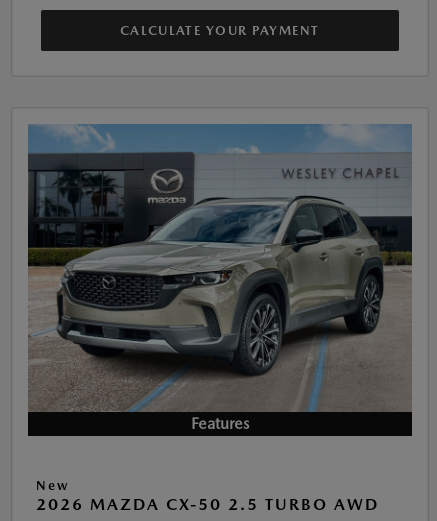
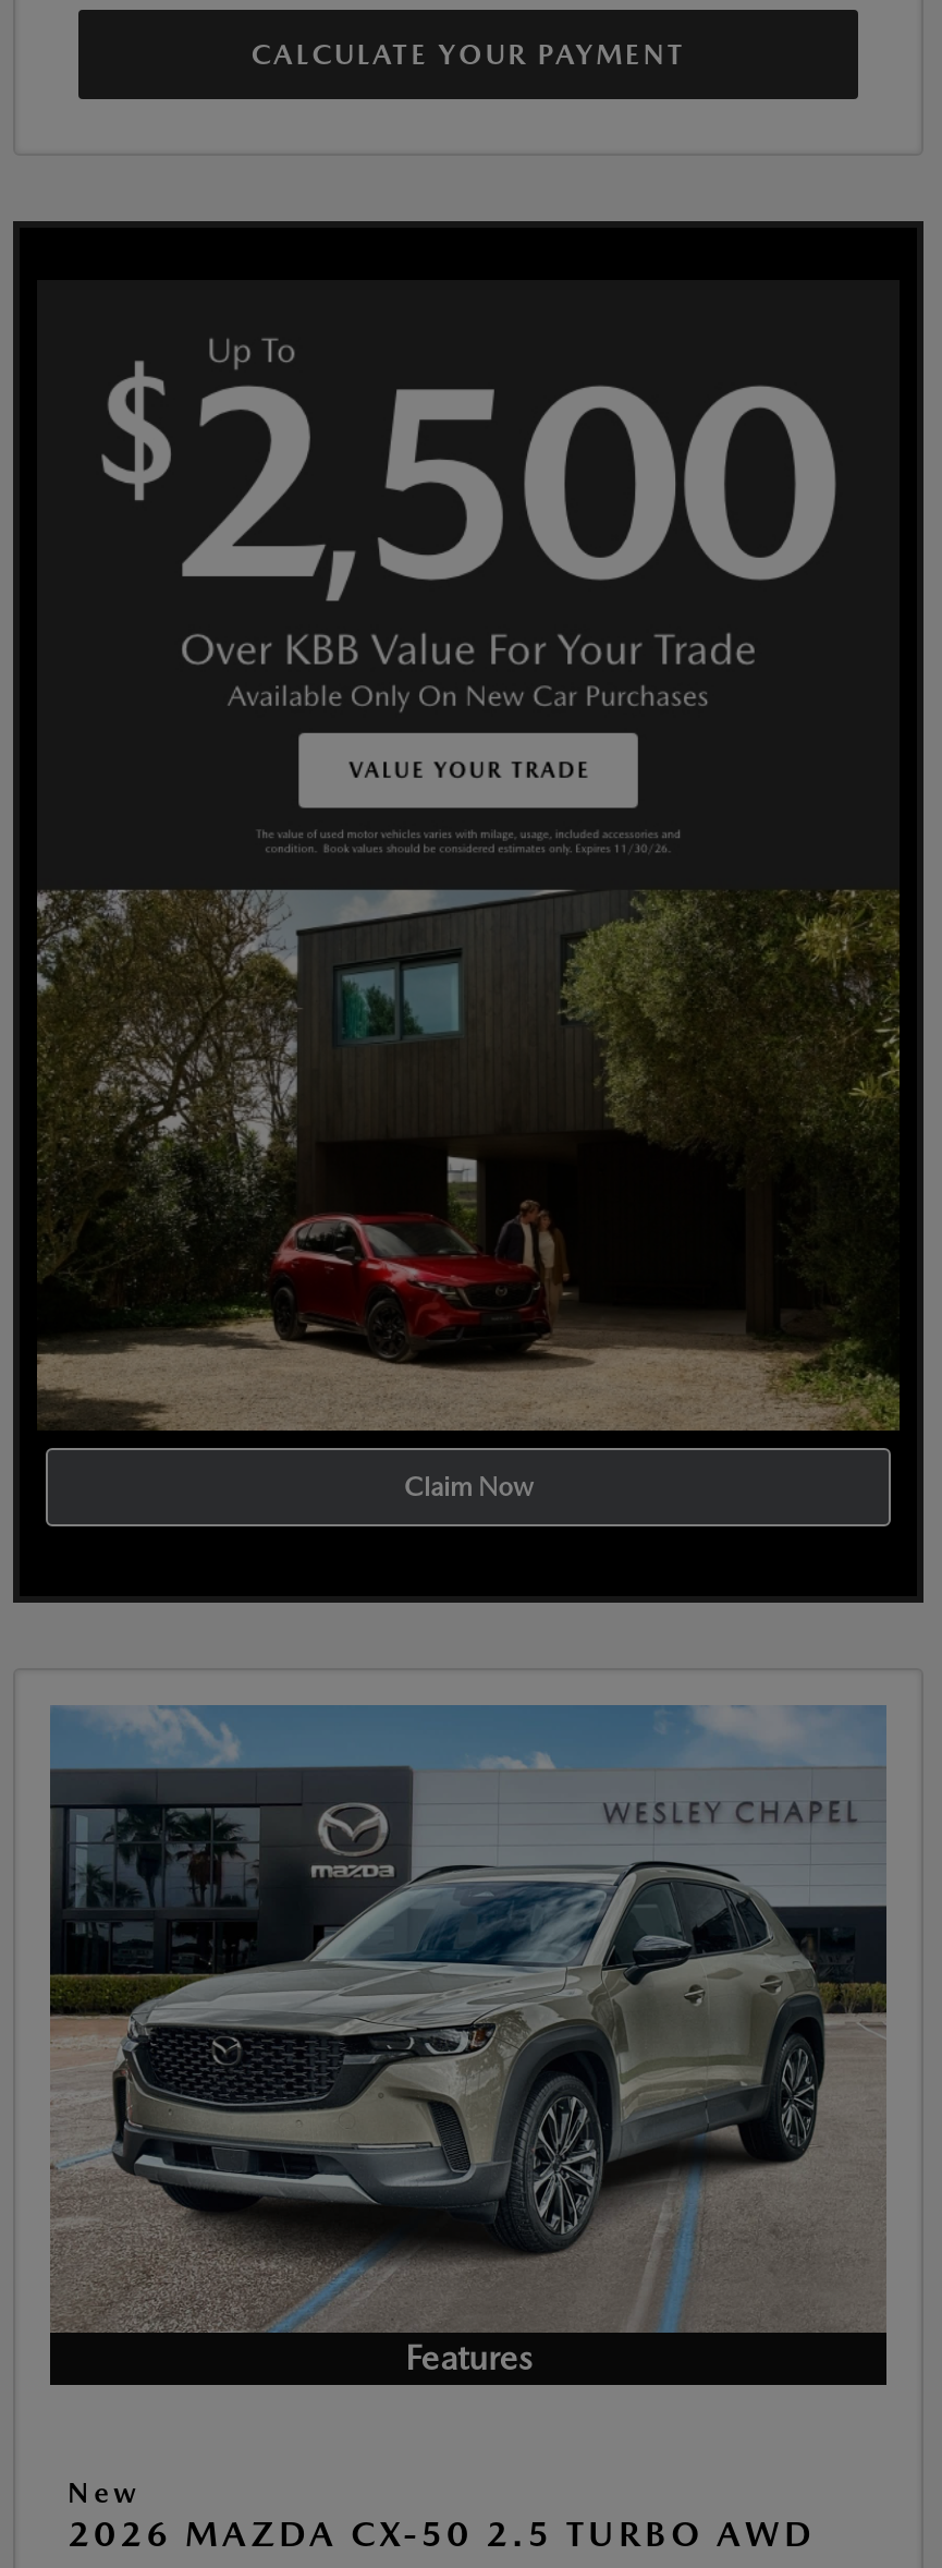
none -> [11,219,926,1605] [image] | Claim Now

